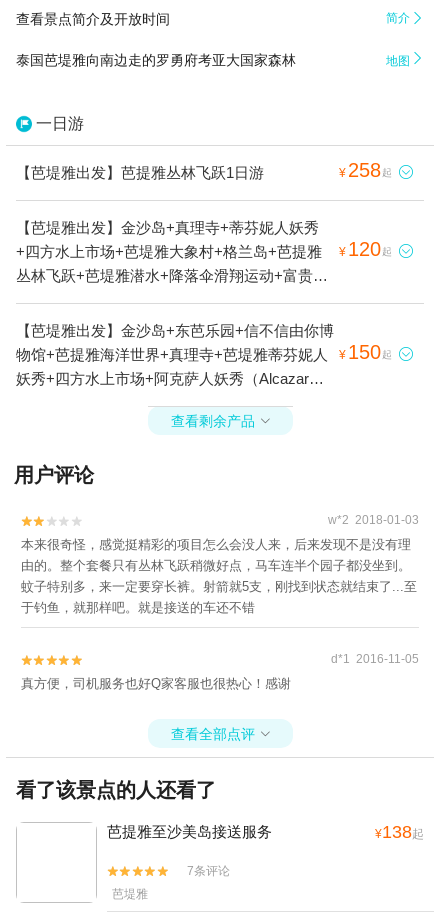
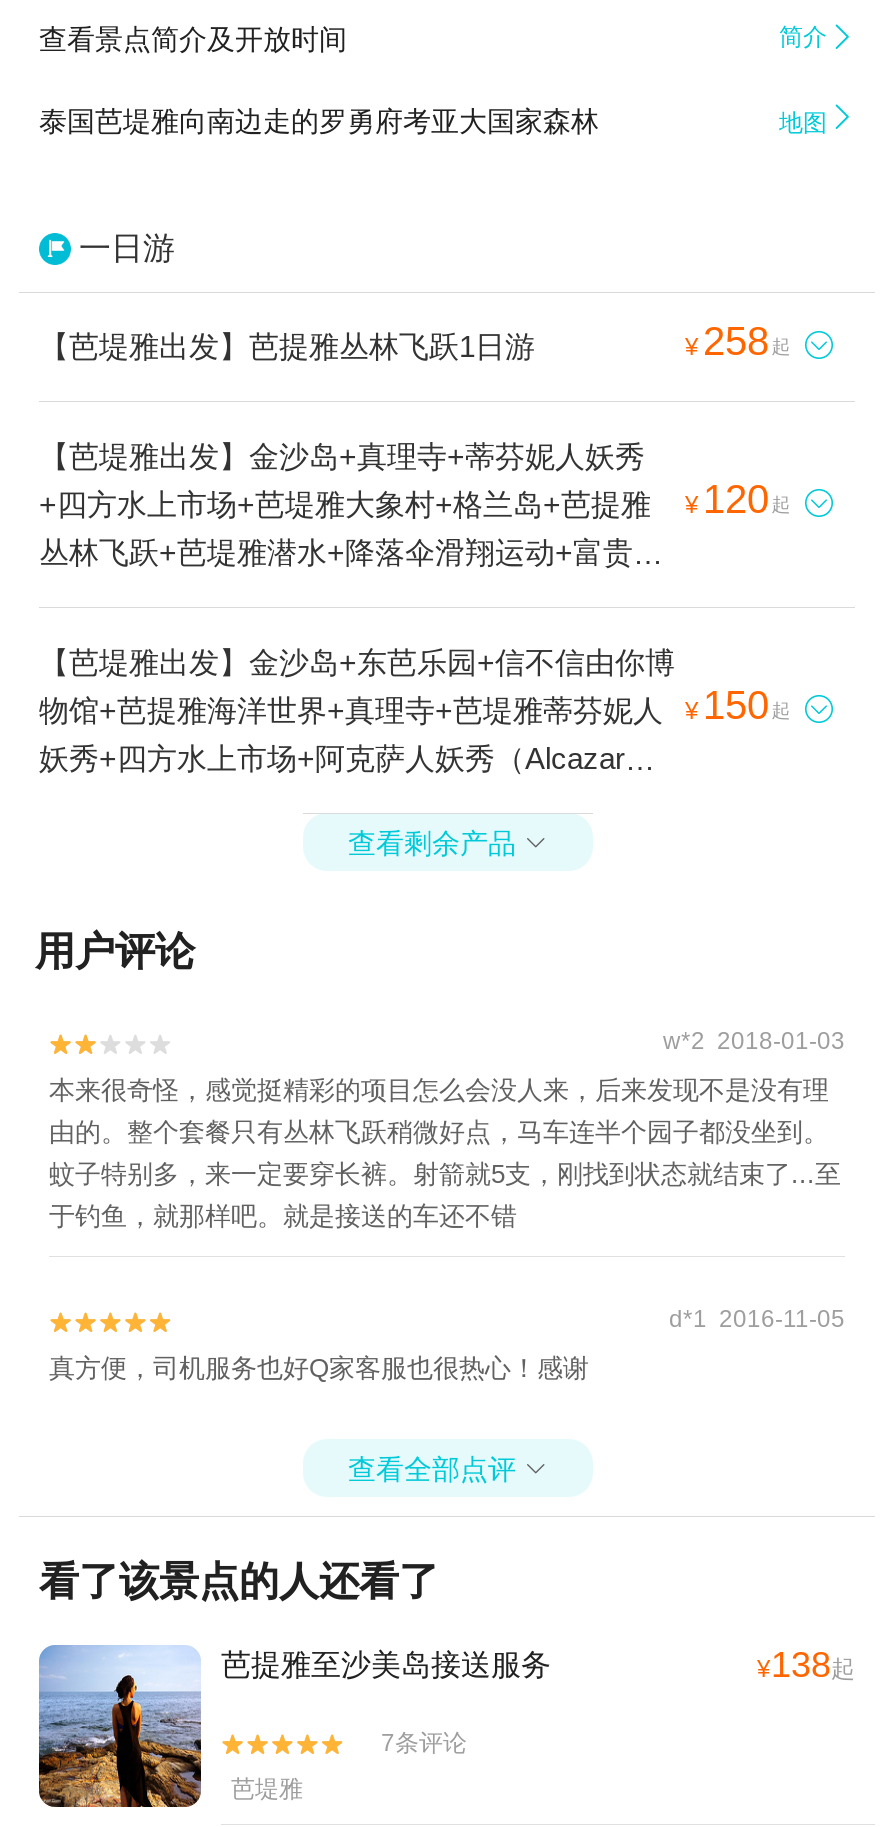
none -> [37,1645,203,1809] [image]

